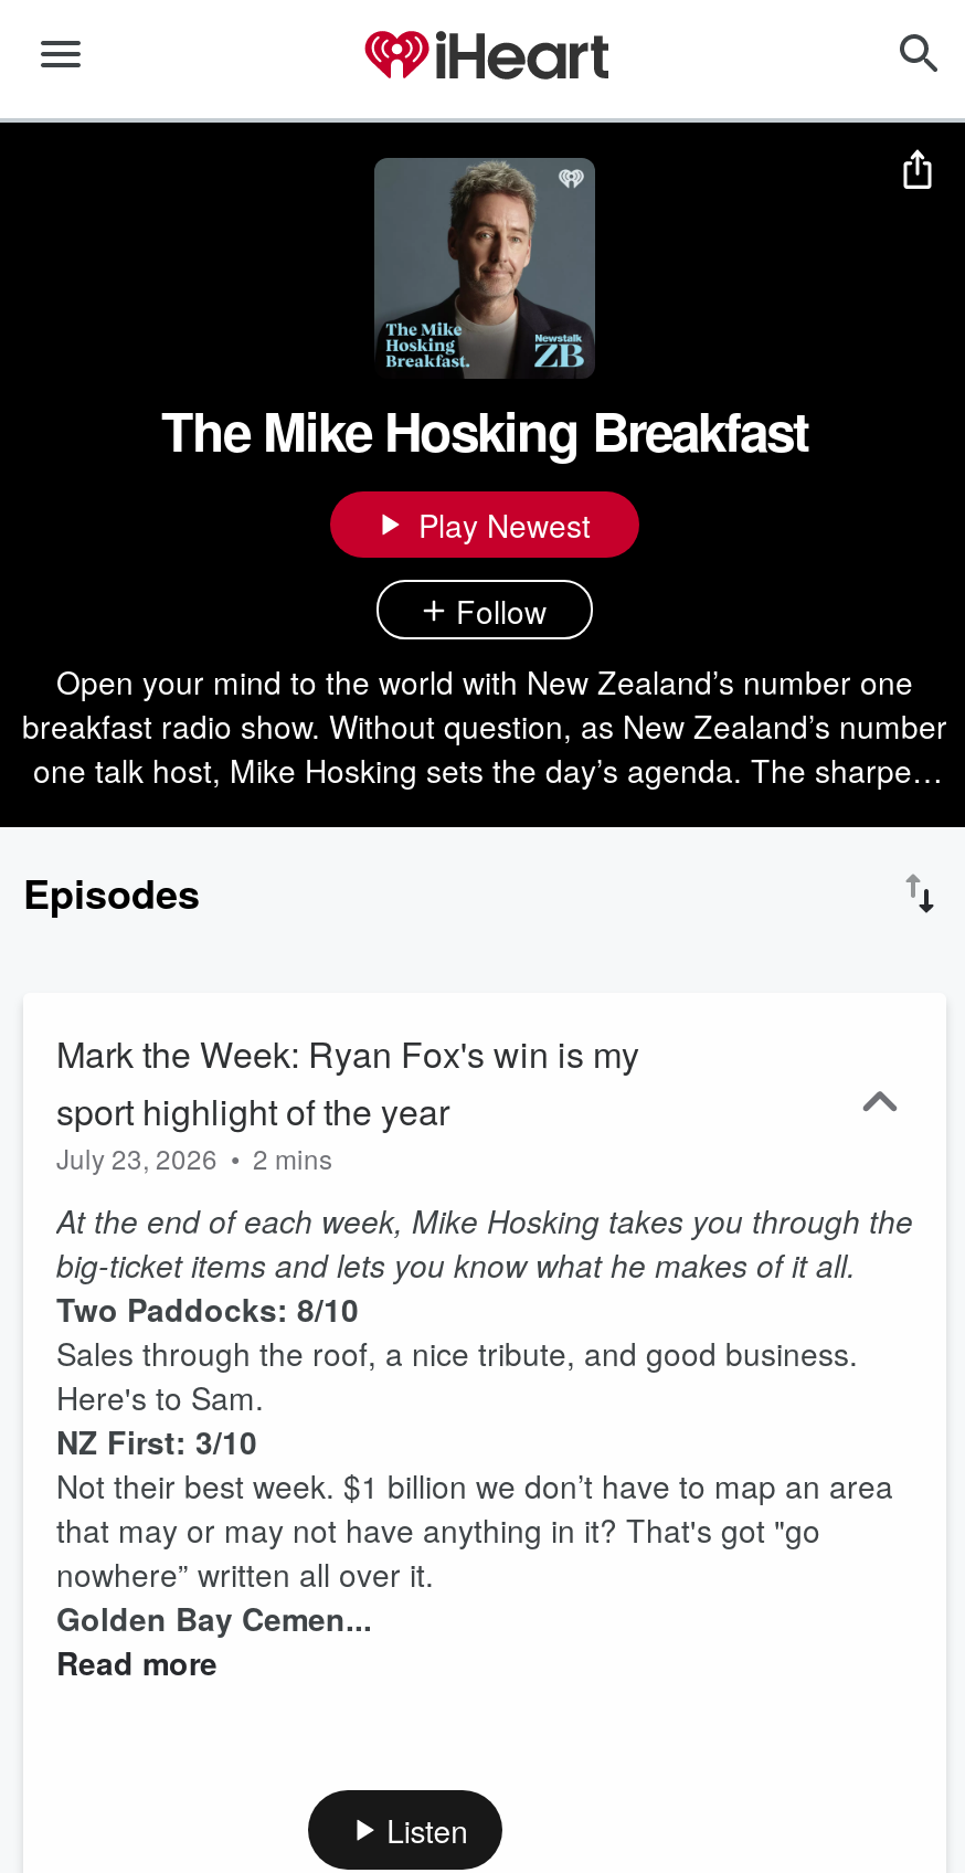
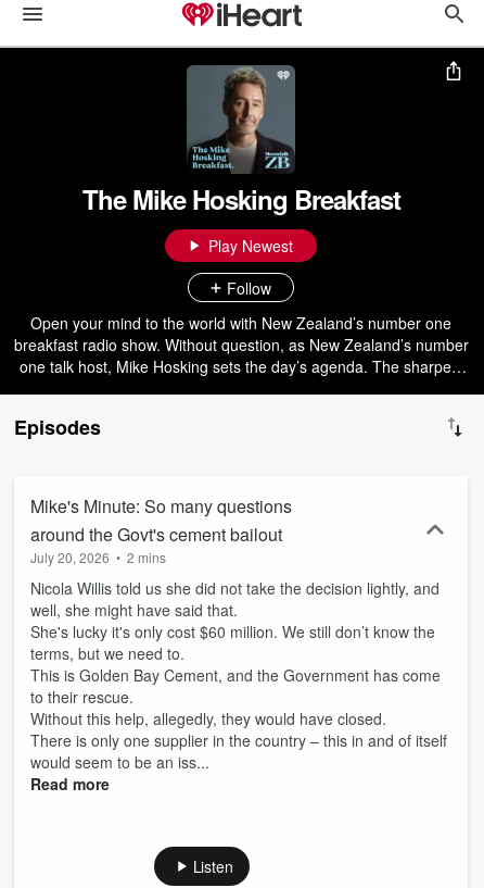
[56,1028,639,1176] Mark the Week: Ryan Fox's win is my | sport highlight of the year | July 23, 2026 • 2 mins -> [30,493,292,566] Mike's Minute: So many questions | around the Govt's cement bailout | July 20, 2026 • 2 mins
[56,1198,913,1640] At the end of each week, Mike Hosking takes you through the | big-ticket items and lets you know what he makes of it all. | Two Paddocks: 8/10 | Sales through the roof, a nice tribute, and good business. | Here's to Sam. | NZ First: 3/10 | Not their best week. $1 billion we don’t have to map an area | that may or may not have anything in it? That's got "go | nowhere” written all over it. | Golden Bay Cemen... -> [30,577,447,773] Nicola Willis told us she did not take the decision lightly, and | well, she might have said that. | She's lucky it's only cost $60 million. We still don’t know the | terms, but we need to. | This is Golden Bay Cement, and the Government has come | to their rescue. | Without this help, allegedly, they would have closed. | There is only one supplier in the country – this in and of itself | would seem to be an iss...

